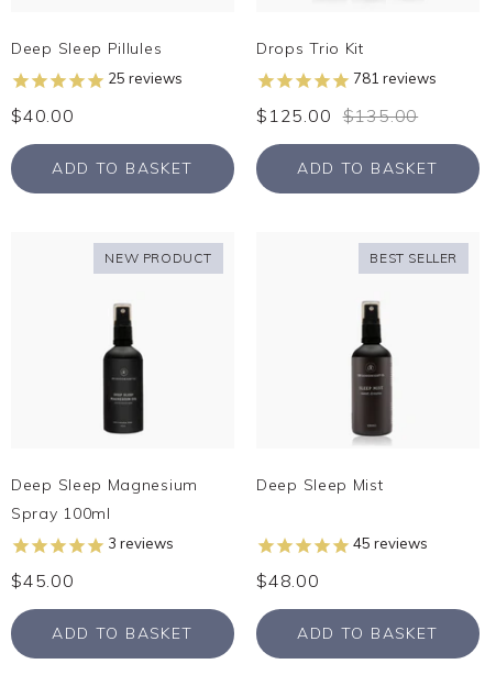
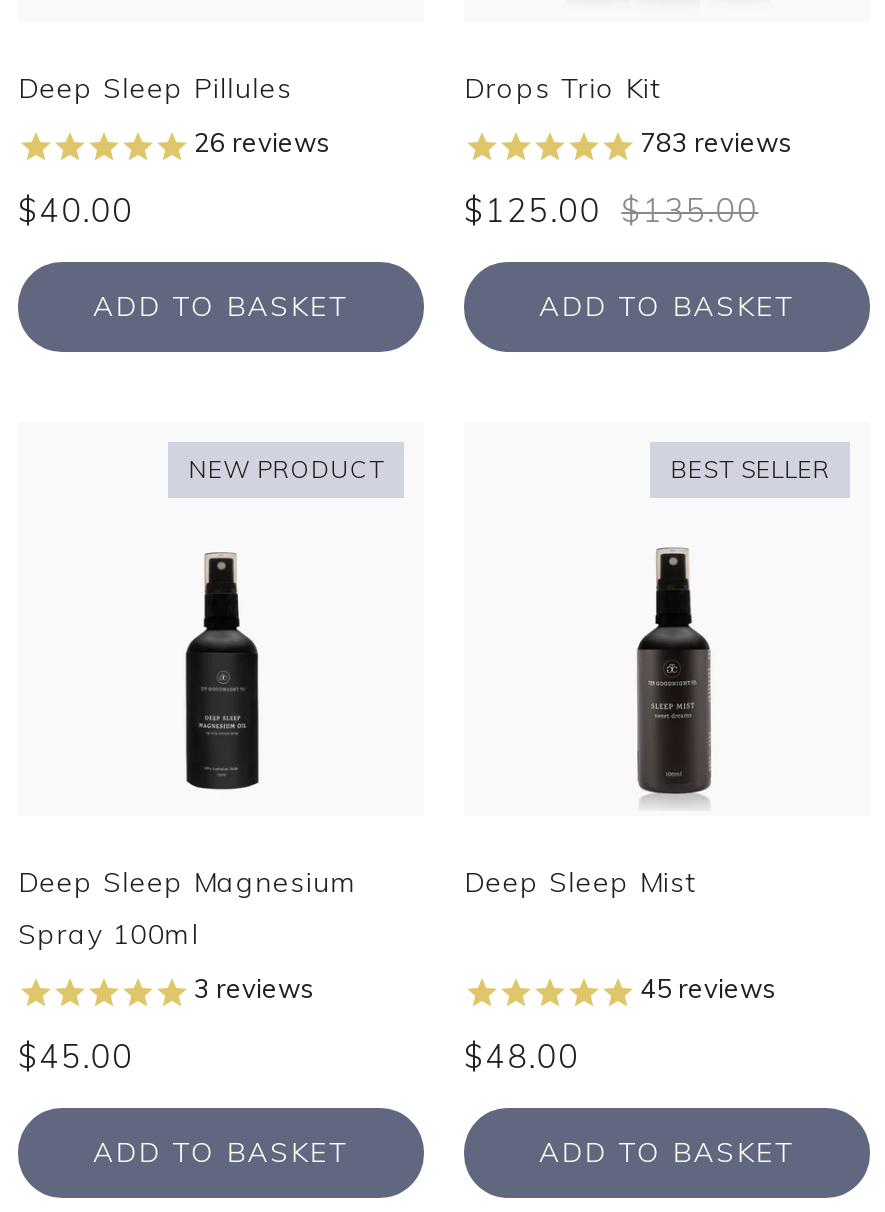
[108,70,183,87] 25 reviews -> [194,127,330,159] 26 reviews
[353,70,437,87] 781 reviews -> [640,127,792,159] 783 reviews

